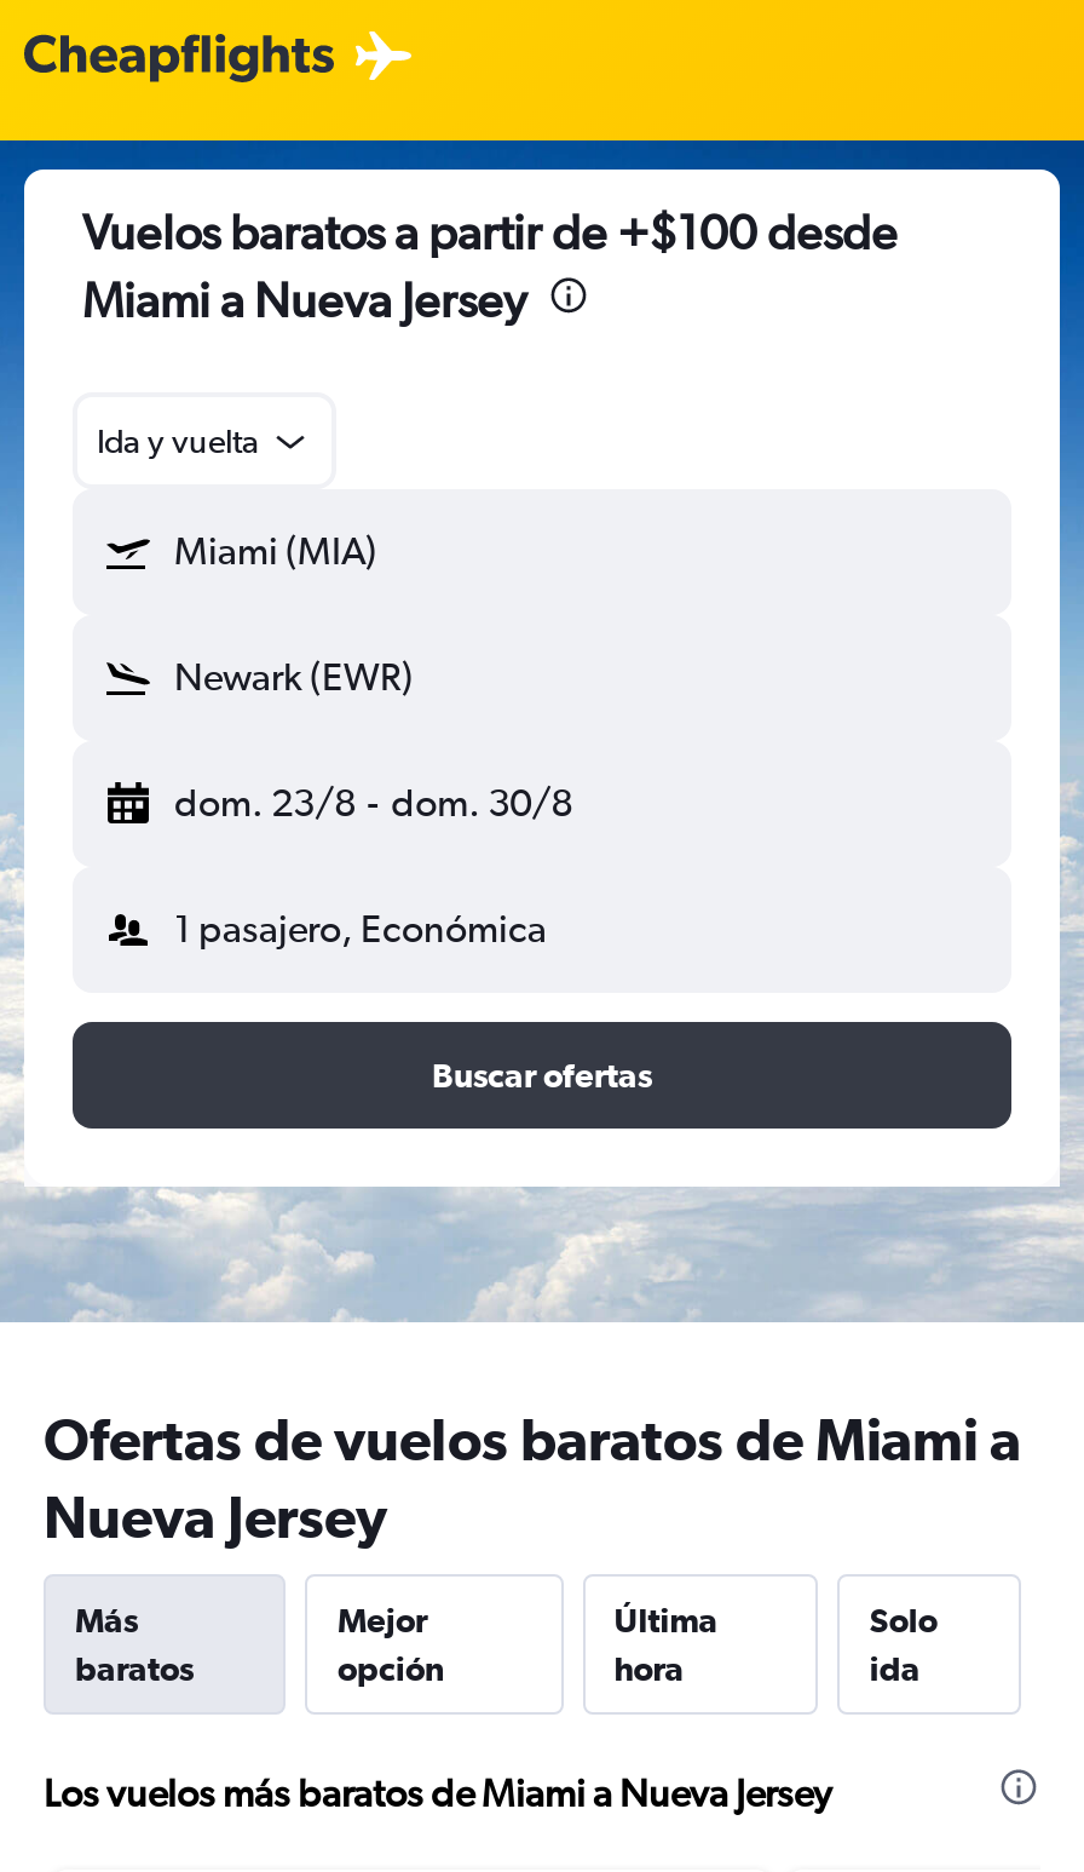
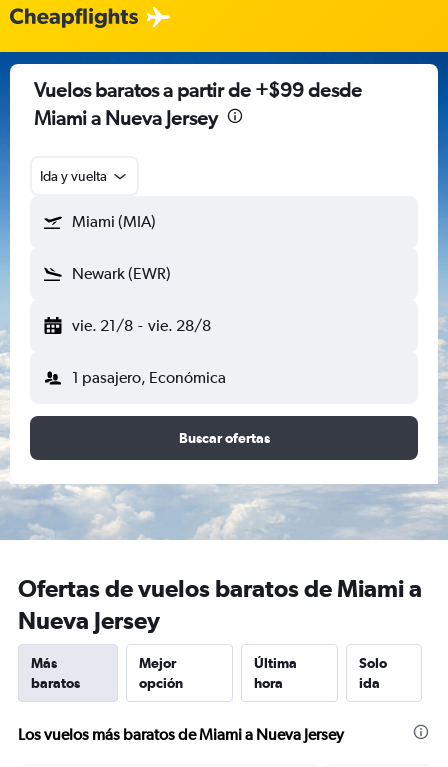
[82,203,898,259] Vuelos baratos a partir de +$100 desde -> [34,78,362,101] Vuelos baratos a partir de +$99 desde
[174,780,572,826] dom. 23/8 - dom. 30/8 -> [72,316,211,335] vie. 21/8 - vie. 28/8

